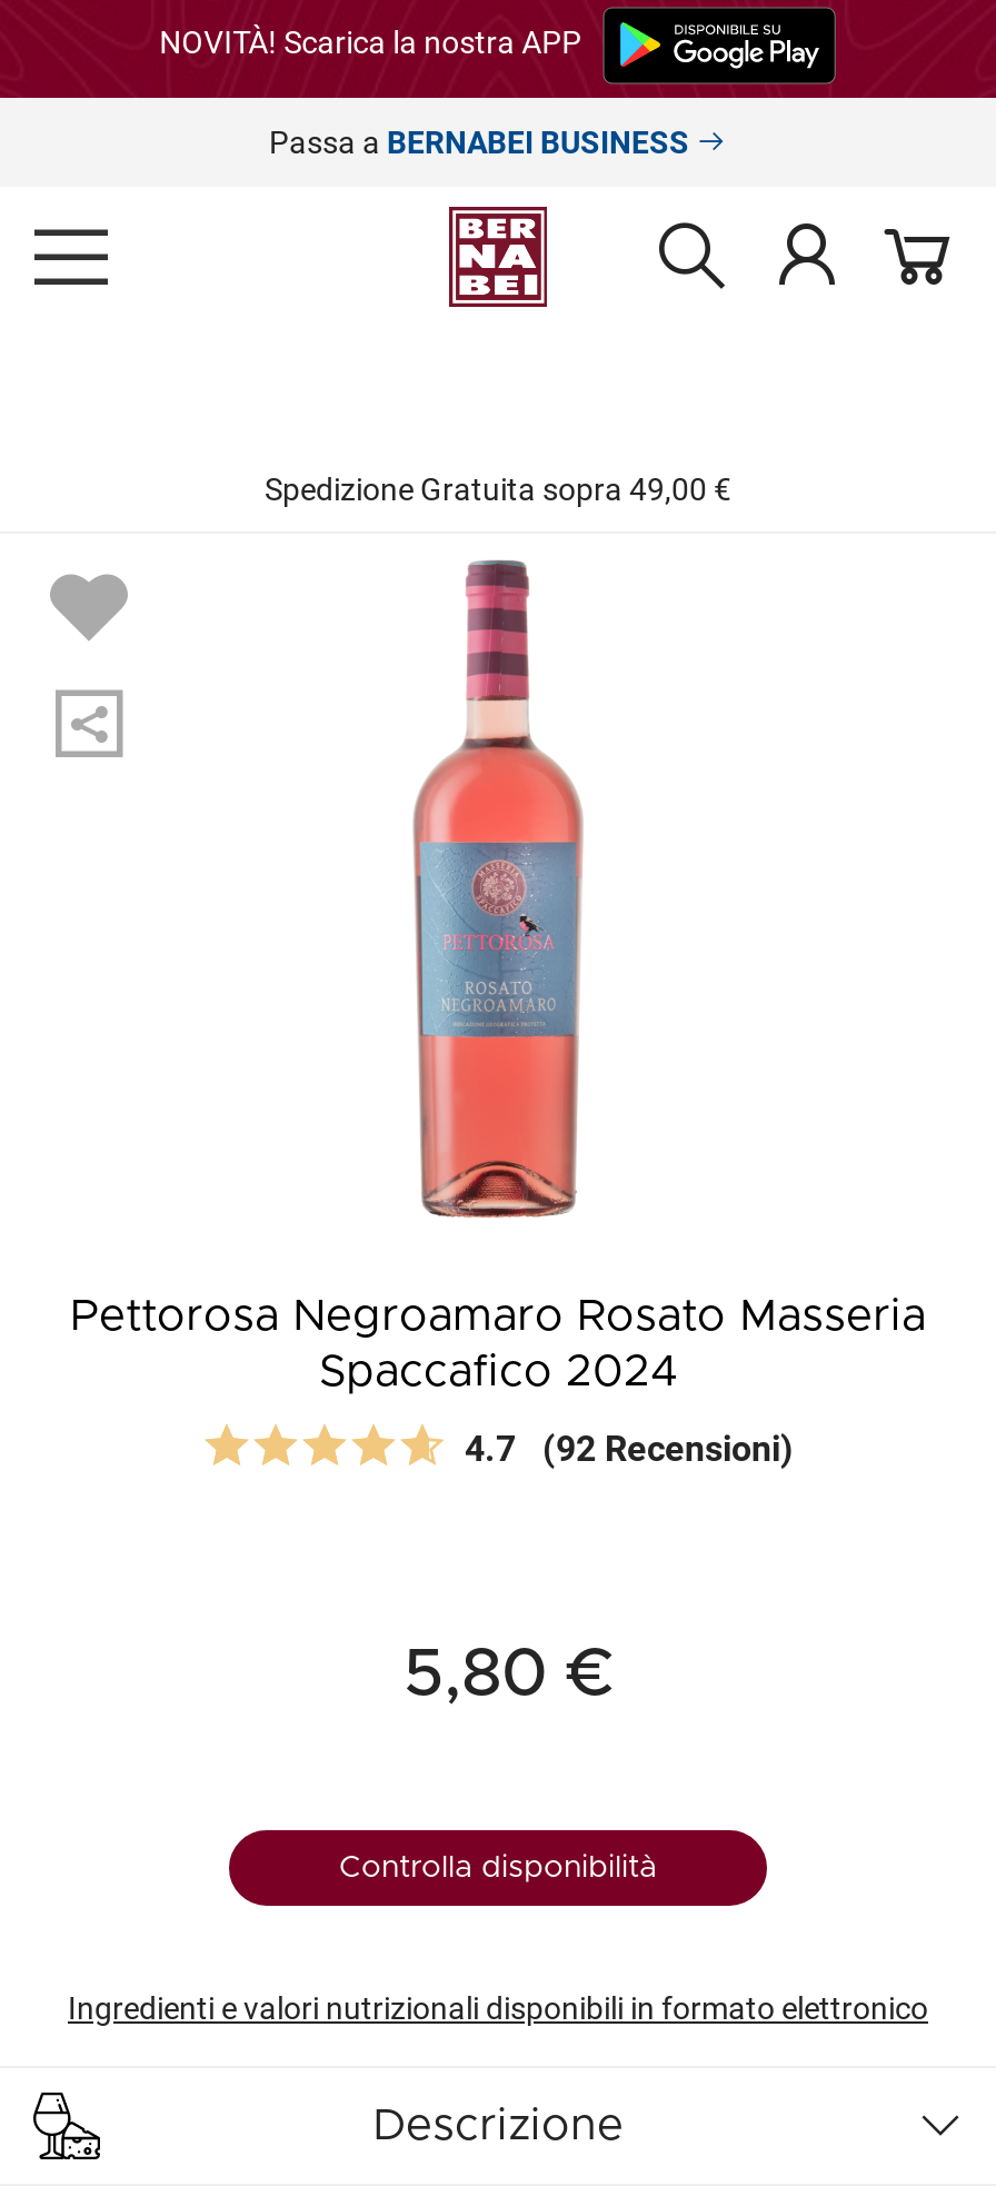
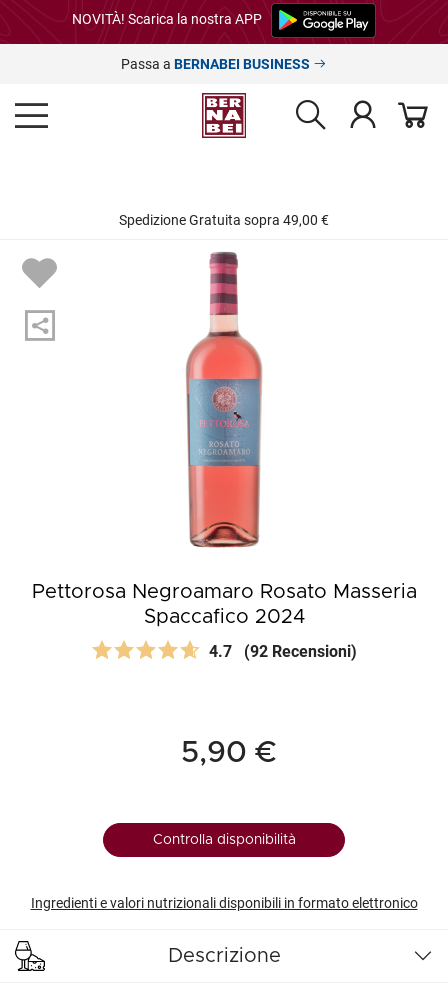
[404,1641,615,1708] 5,80 € -> [181,738,277,768] 5,90 €

